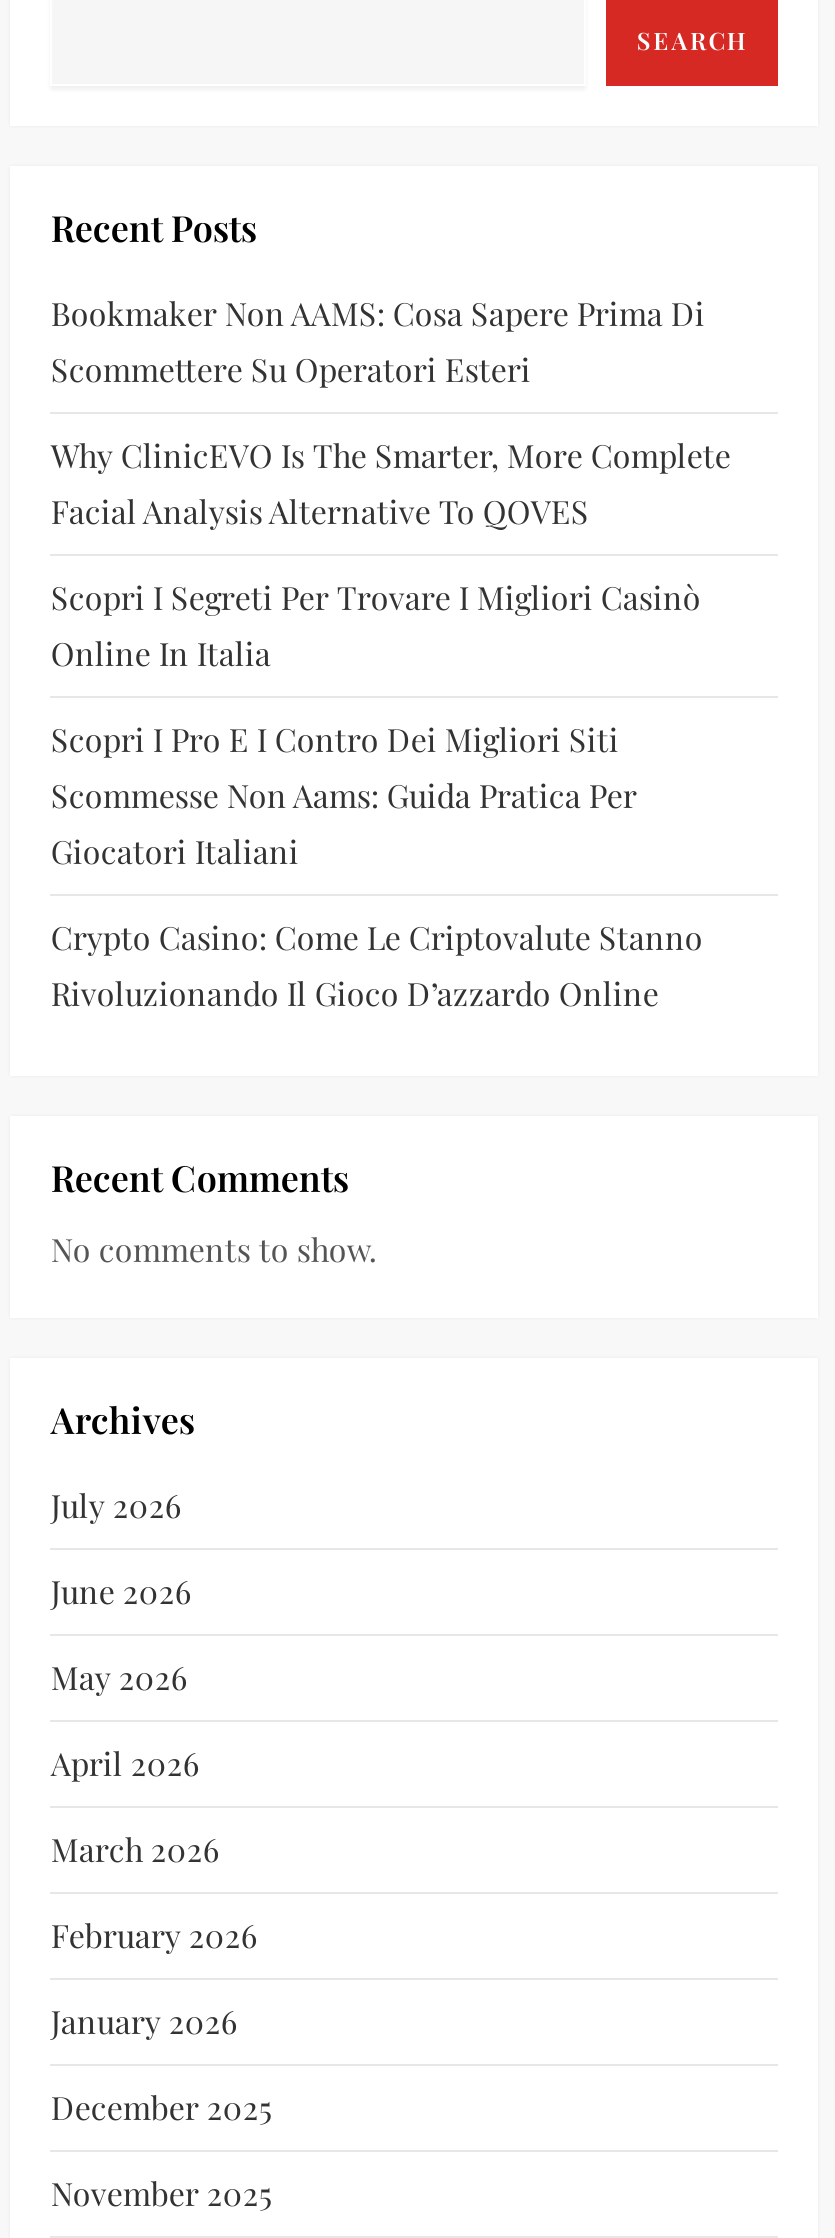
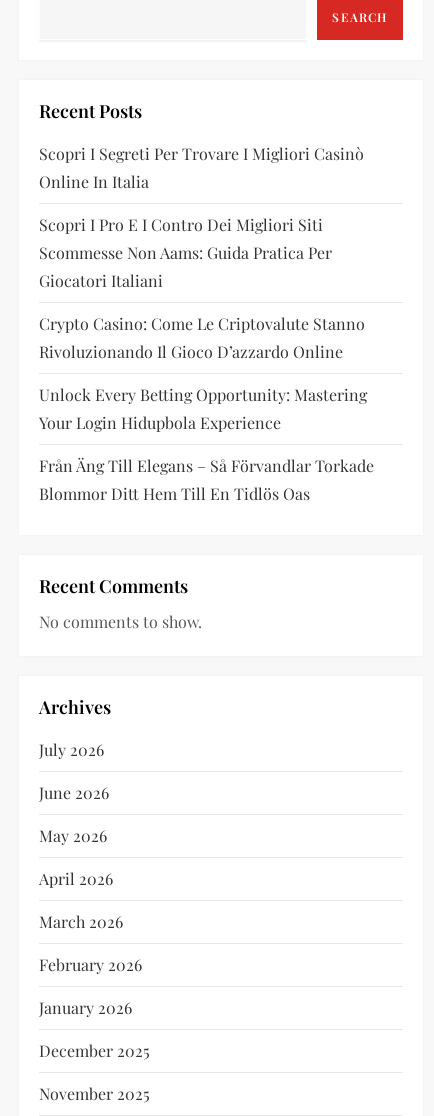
[51,292,731,532] Bookmaker Non AAMS: Cosa Sapere Prima Di | Scommettere Su Operatori Esteri | Why ClinicEVO Is The Smarter, More Complete | Facial Analysis Alternative To QOVES -> none
moved [51,576,703,1014] -> [39,143,365,362]: Scopri I Segreti Per Trovare I Migliori Casinò | Online In Italia | Scopri I Pro E I Contro Dei Migliori Siti | Scommesse Non Aams: Guida Pratica Per | Giocatori Italiani | Crypto Casino: Come Le Criptovalute Stanno | Rivoluzionando Il Gioco D’azzardo Online
none -> [39,384,374,504] Unlock Every Betting Opportunity: Mastering | Your Login Hidupbola Experience | Från Äng Till Elegans – Så Förvandlar Torkade | Blommor Ditt Hem Till En Tidlös Oas

